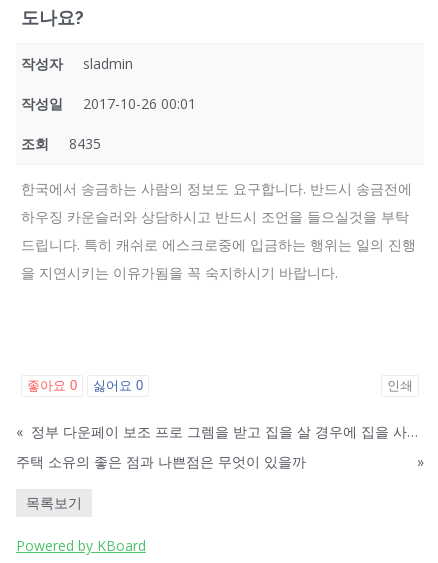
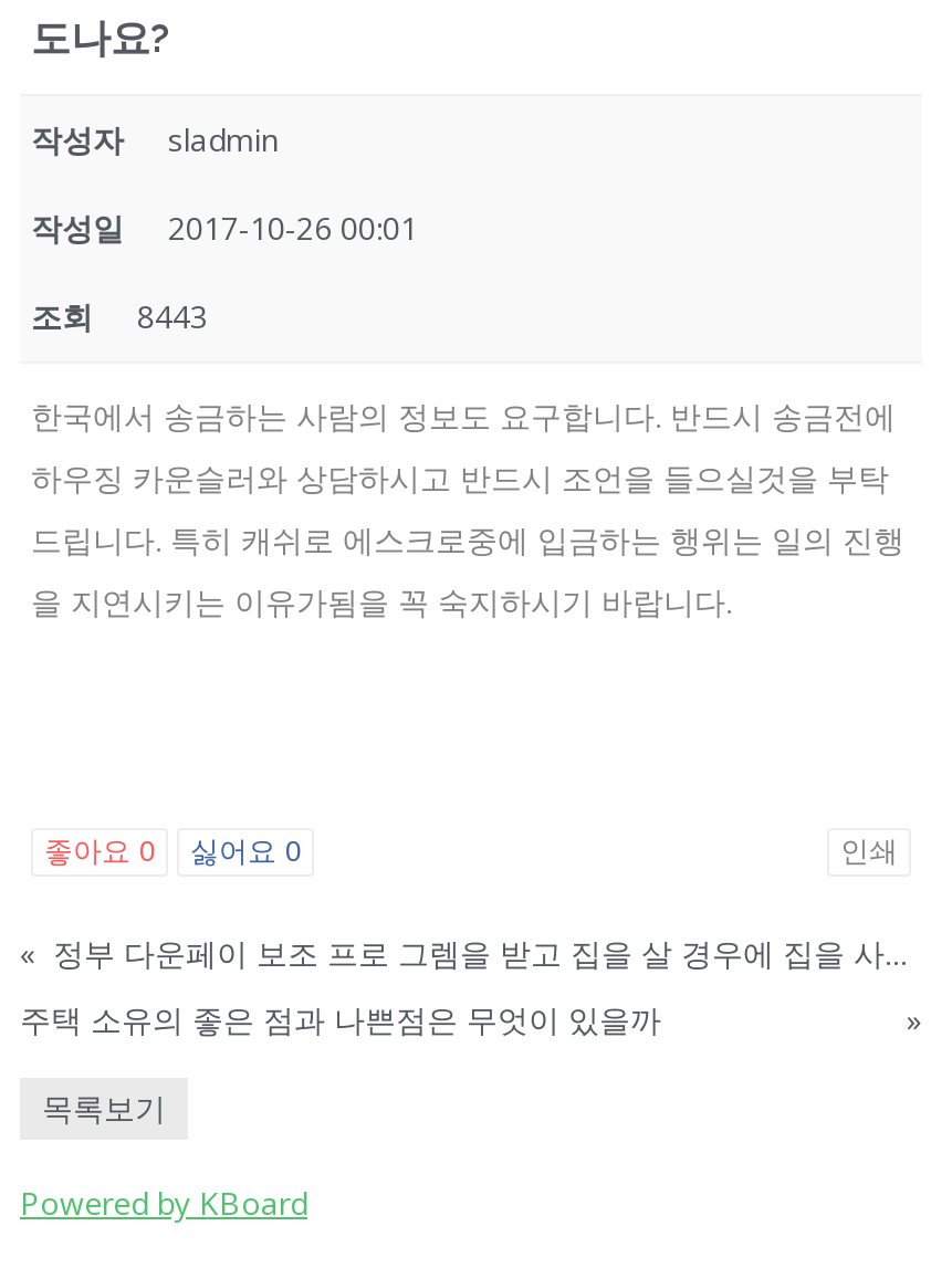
[21,134,101,153] 조회 8435 -> [31,295,208,337] 조회 8443

